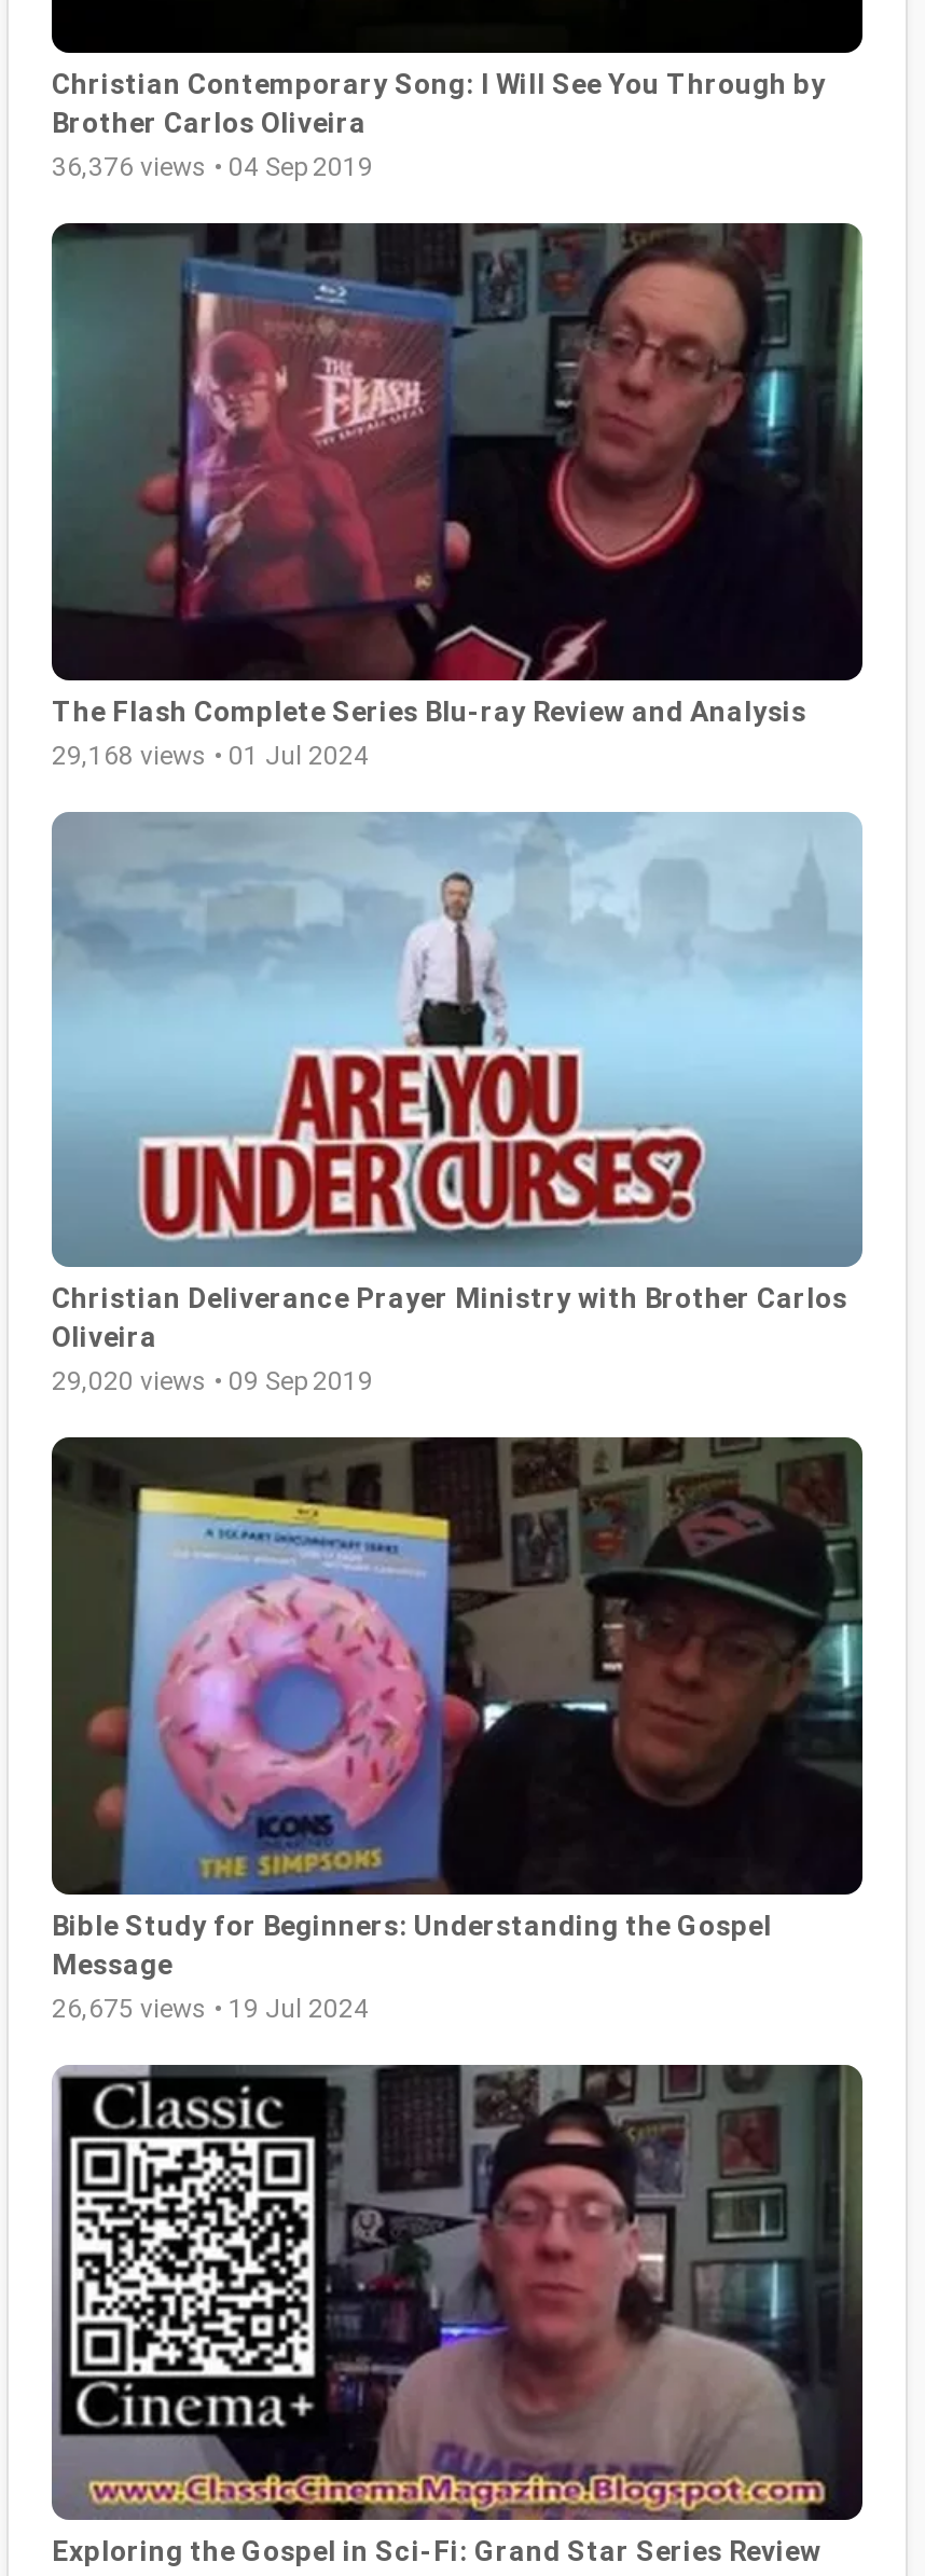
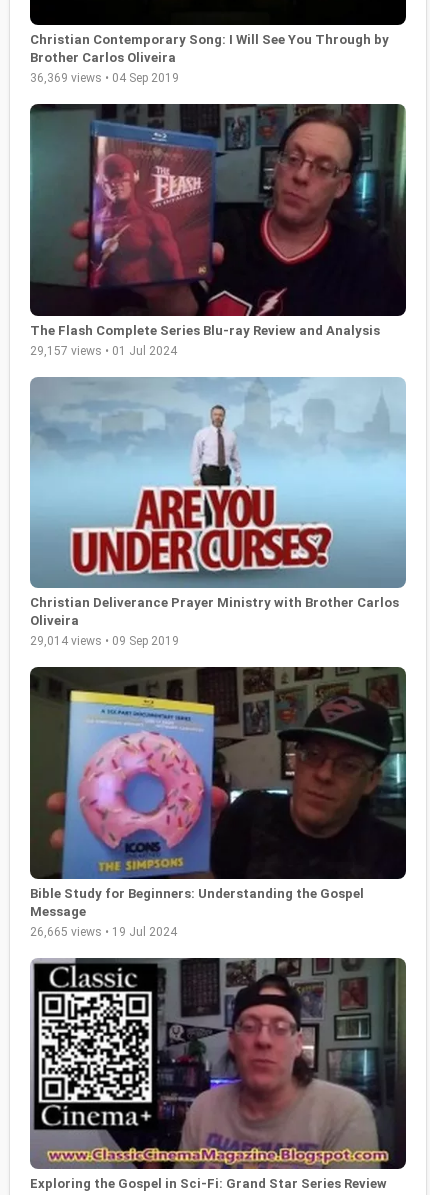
[52,152,373,182] 36,376 views • 04 Sep 2019 -> [30,71,179,85] 36,369 views • 04 Sep 2019
[52,740,369,770] 29,168 views • 01 Jul 2024 -> [30,344,177,358] 29,157 views • 01 Jul 2024
[52,1366,373,1397] 29,020 views • 09 Sep 2019 -> [30,634,179,648] 29,014 views • 09 Sep 2019
[52,1993,369,2023] 26,675 views • 19 Jul 2024 -> [30,925,177,939] 26,665 views • 19 Jul 2024

